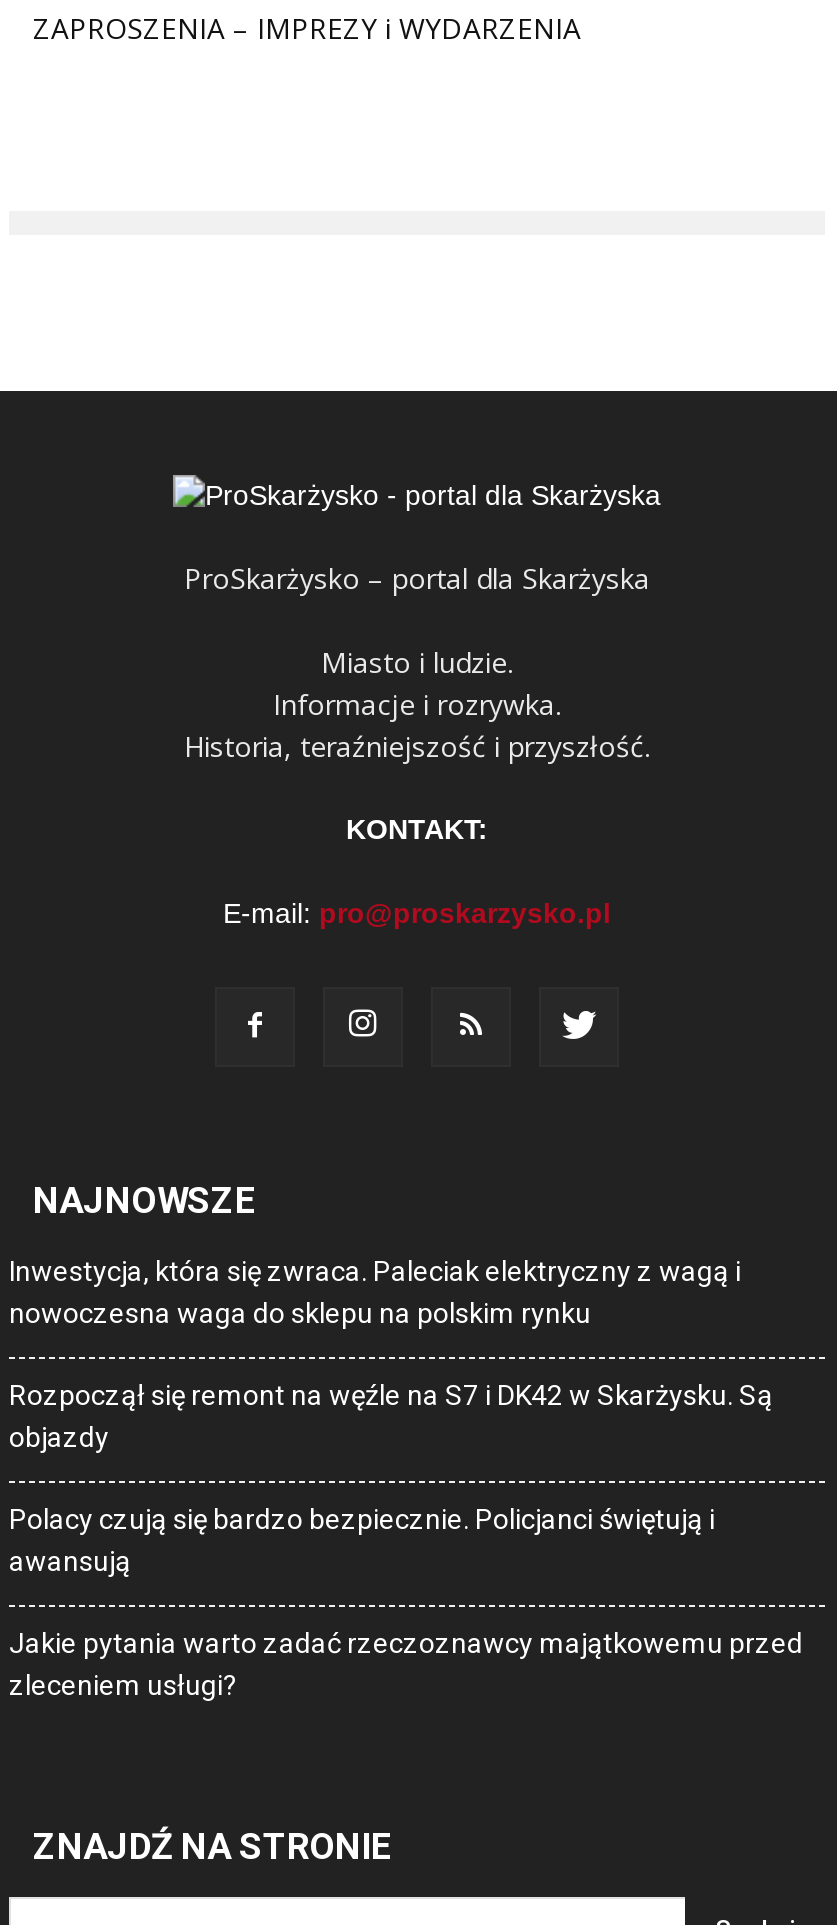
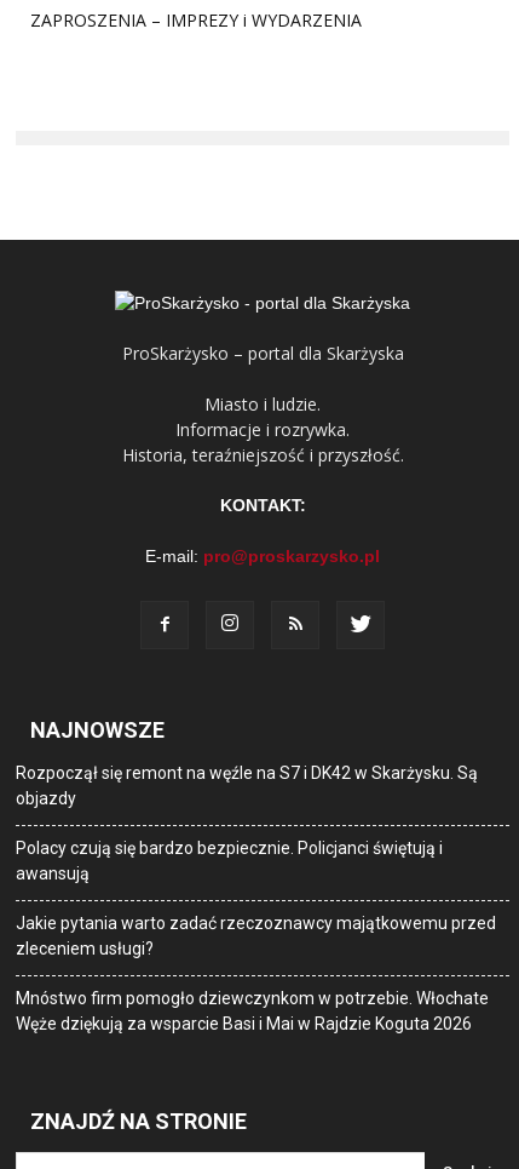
[9,1255,741,1329] Inwestycja, która się zwraca. Paleciak elektryczny z wagą i | nowoczesna waga do sklepu na polskim rynku -> none
moved [9,1379,803,1701] -> [16,763,496,958]: Rozpoczął się remont na węźle na S7 i DK42 w Skarżysku. Są | objazdy | Polacy czują się bardzo bezpiecznie. Policjanci świętują i | awansują | Jakie pytania warto zadać rzeczoznawcy majątkowemu przed | zleceniem usługi?
none -> [16,989,489,1033] Mnóstwo firm pomogło dziewczynkom w potrzebie. Włochate | Węże dziękują za wsparcie Basi i Mai w Rajdzie Koguta 2026

